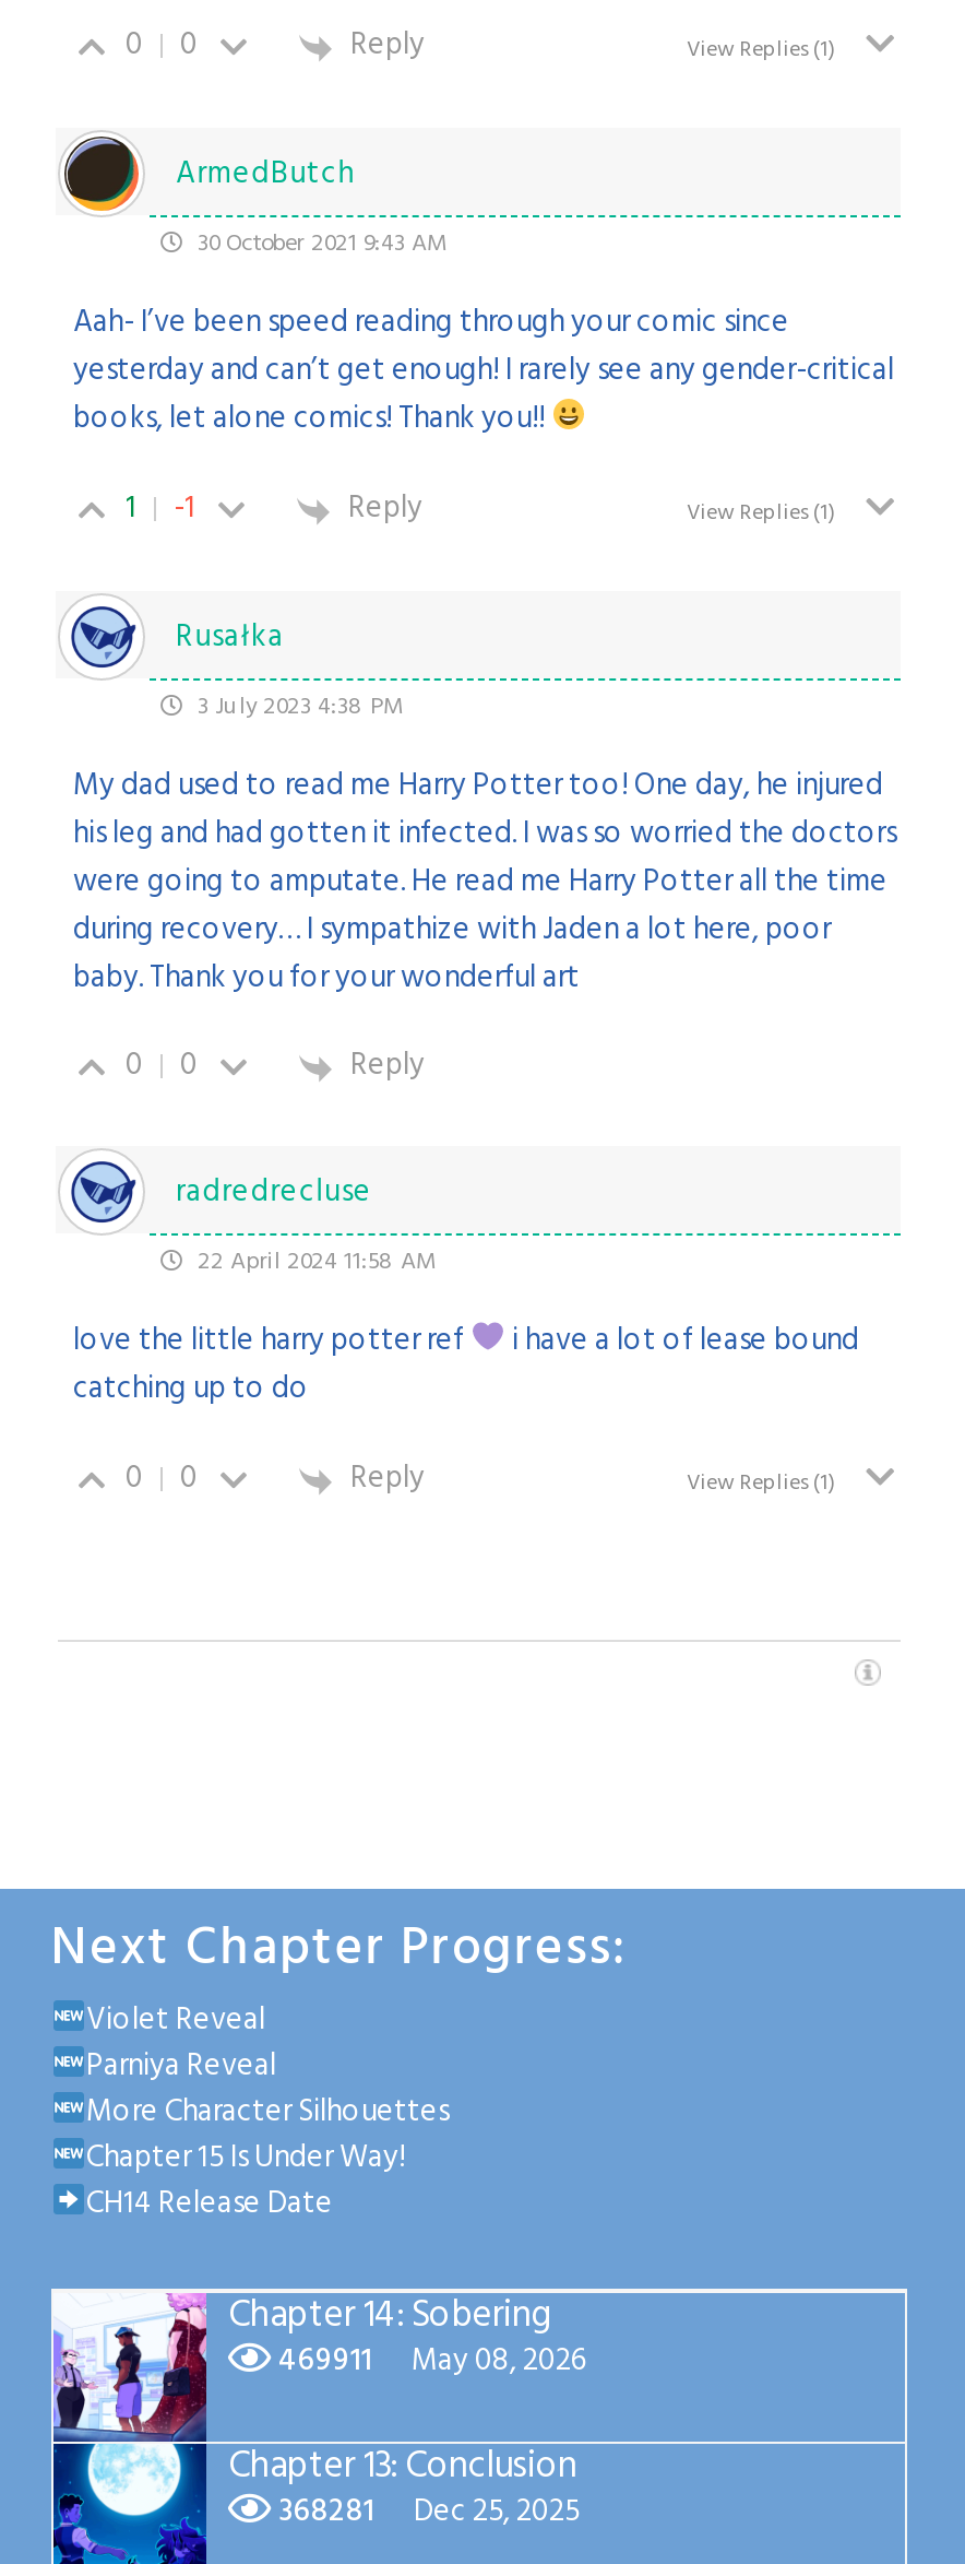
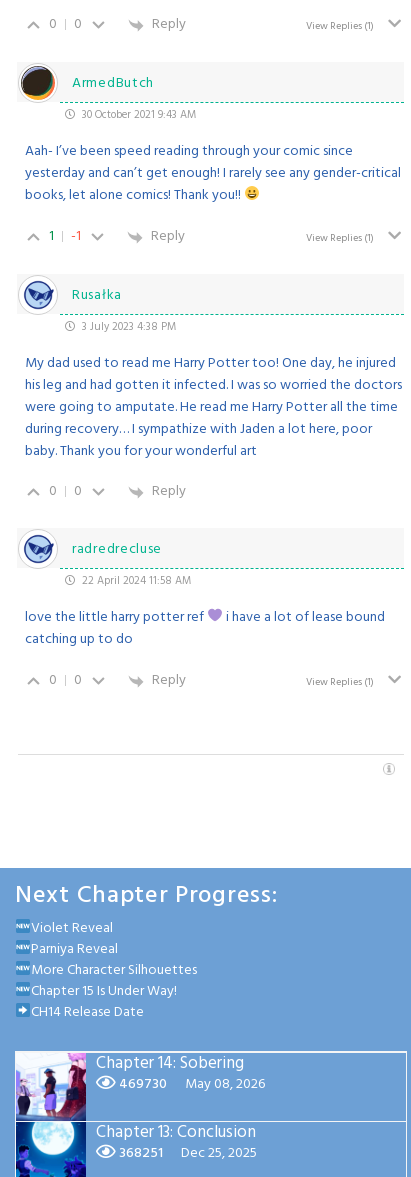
[272,2337,586,2387] 469911 May 08, 2026 -> [116,1073,265,1096] 469730 May 08, 2026
[272,2488,580,2538] 368281 Dec 25, 2025 -> [116,1142,257,1165] 368251 Dec 25, 2025

